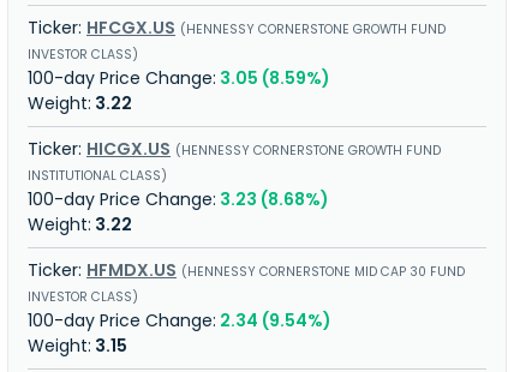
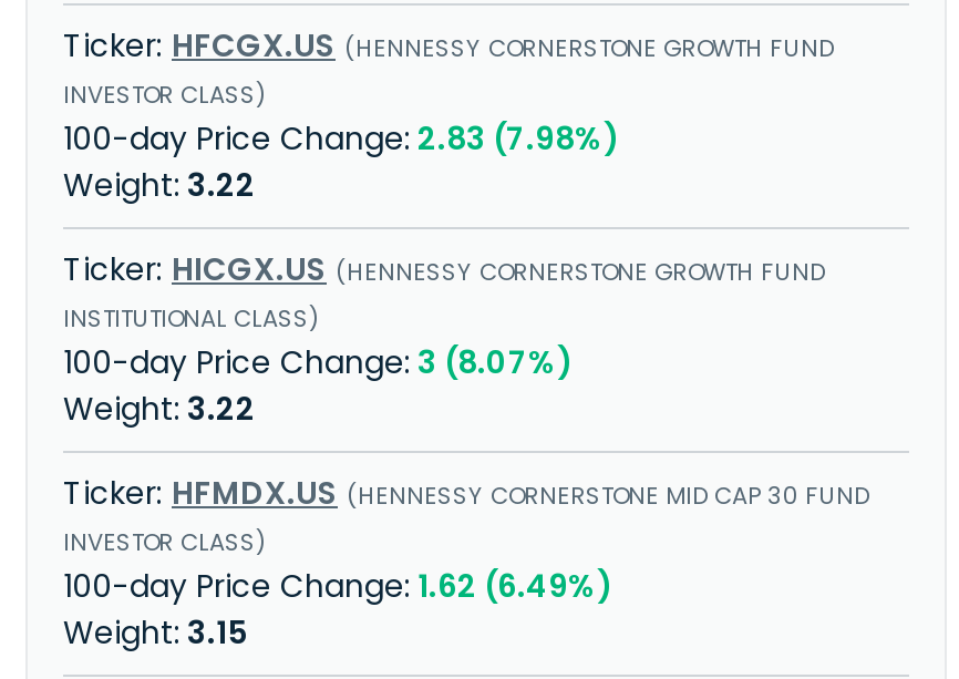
[216,66,330,90] 3.05 (8.59%) -> [411,116,619,161] 2.83 (7.98%)
[216,187,329,211] 3.23 (8.68%) -> [411,340,573,384] 3 (8.07%)
[216,308,331,332] 2.34 (9.54%) -> [411,564,612,608] 1.62 (6.49%)

